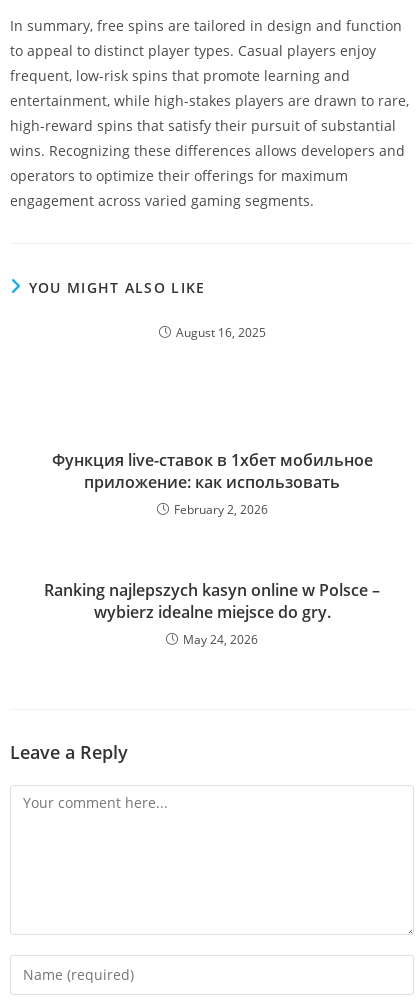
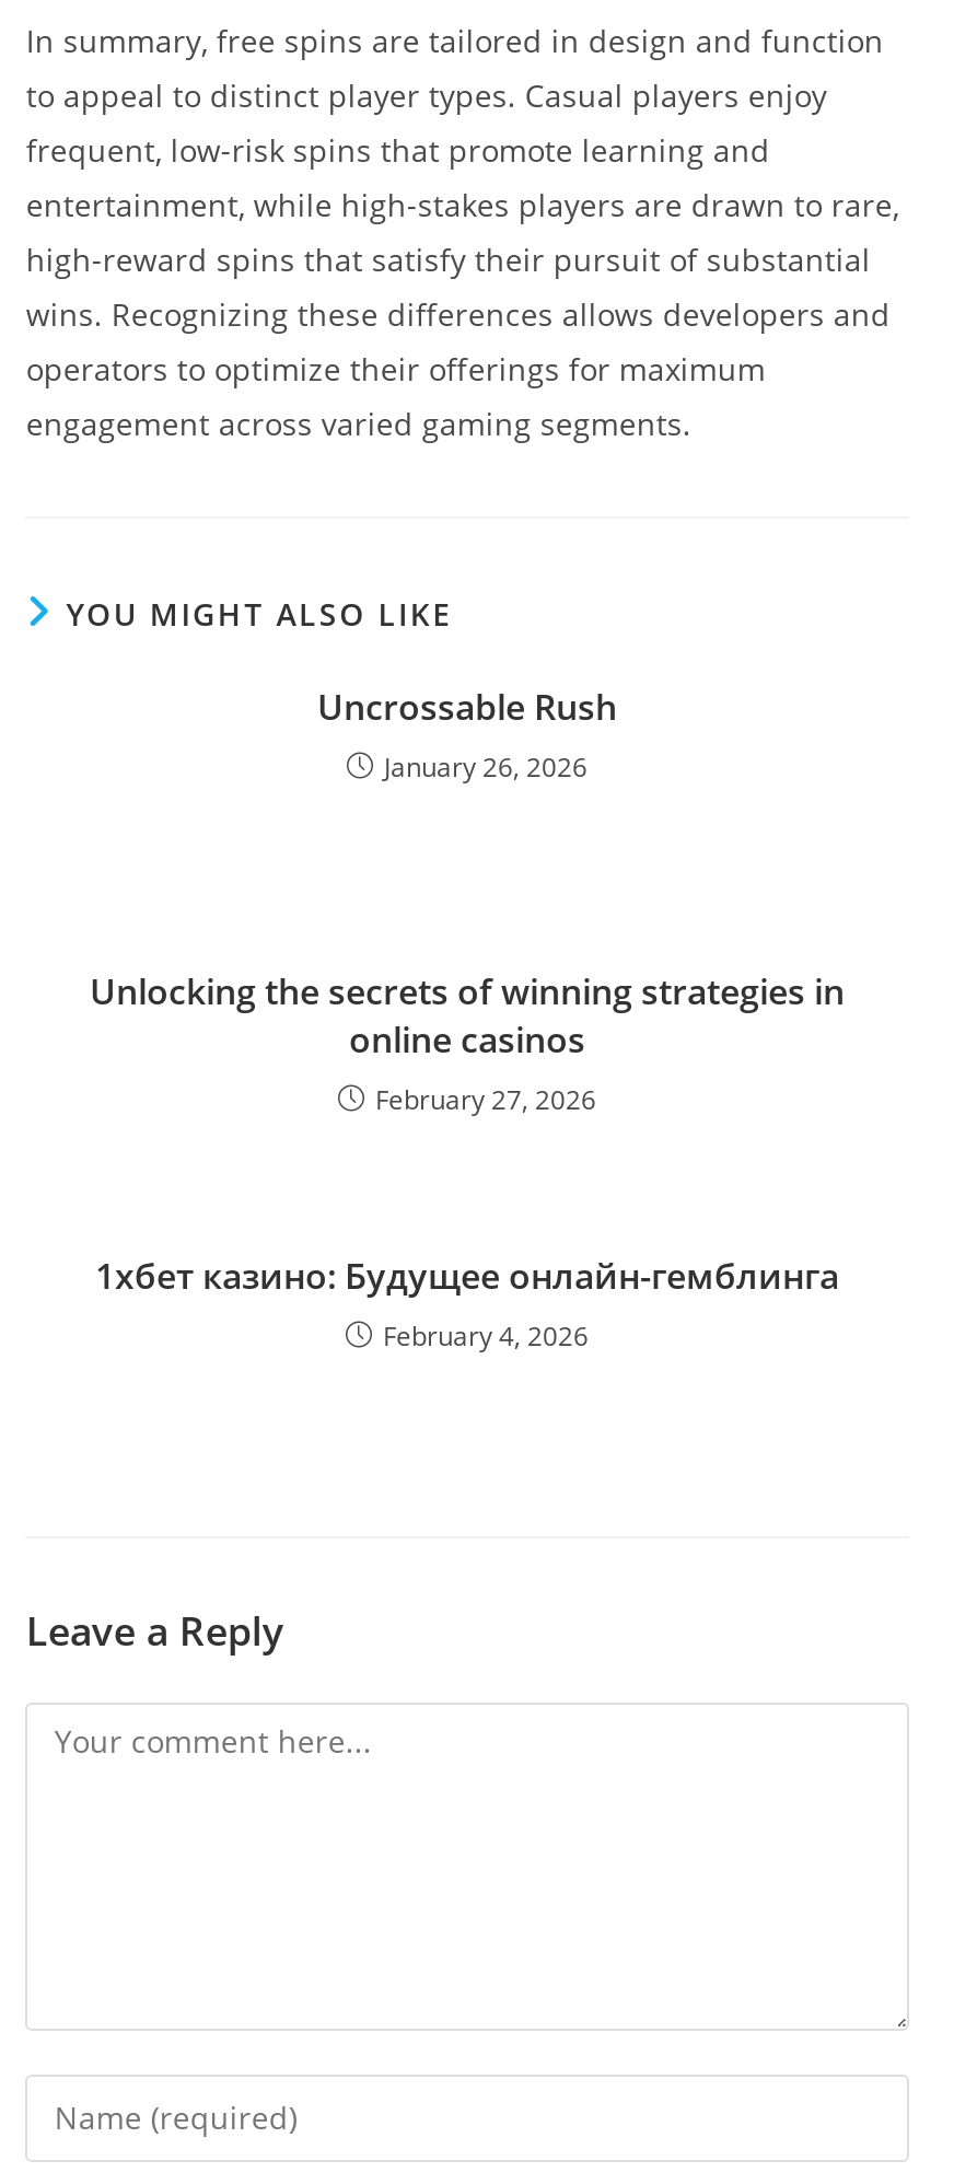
[175,324,265,341] August 16, 2025 -> [317,682,617,785] Uncrossable Rush | January 26, 2026
[51,449,372,518] Функция live-ставок в 1хбет мобильное | приложение: как использовать | February 2, 2026 -> [90,966,845,1117] Unlocking the secrets of winning strategies in | online casinos | February 27, 2026
[44,579,380,648] Ranking najlepszych kasyn online w Polsce – | wybierz idealne miejsce do gry. | May 24, 2026 -> [95,1251,839,1354] 1хбет казино: Будущее онлайн-гемблинга | February 4, 2026

